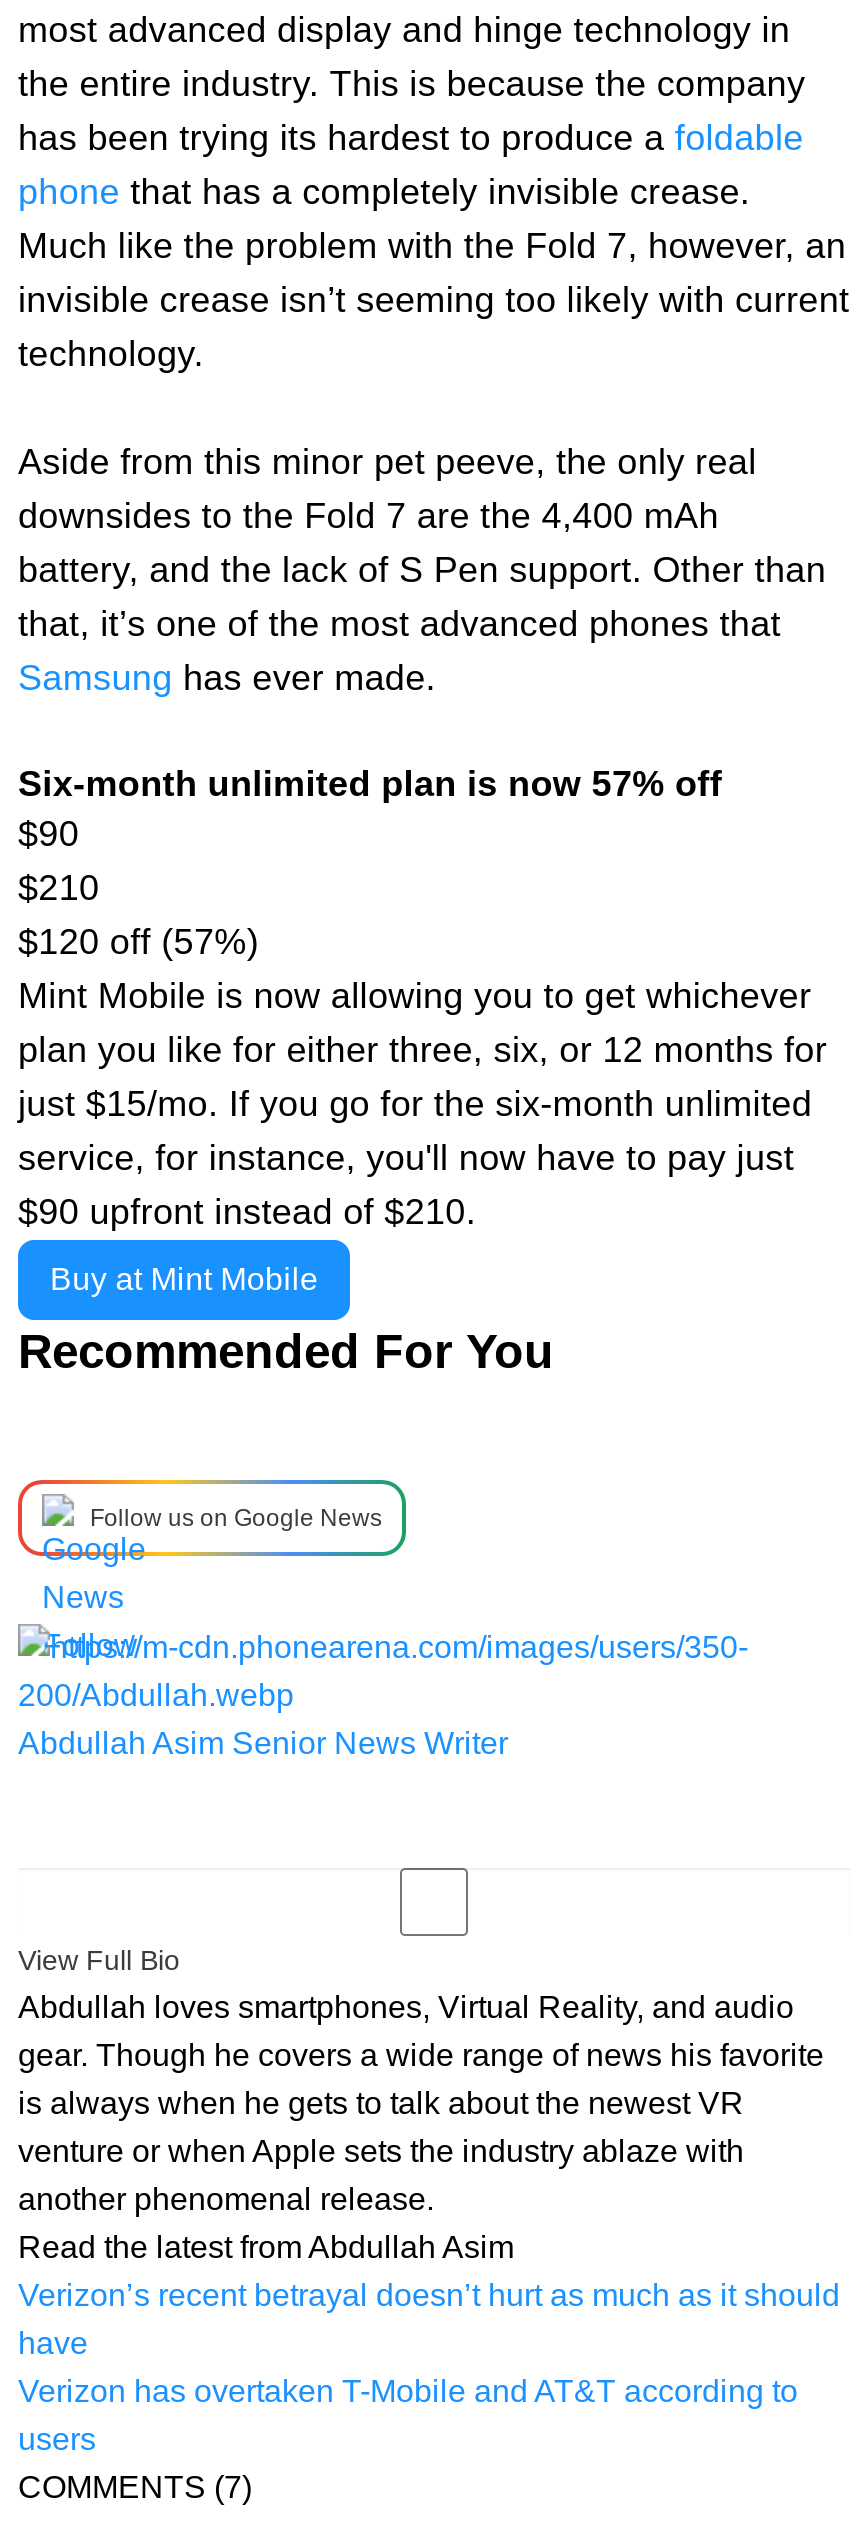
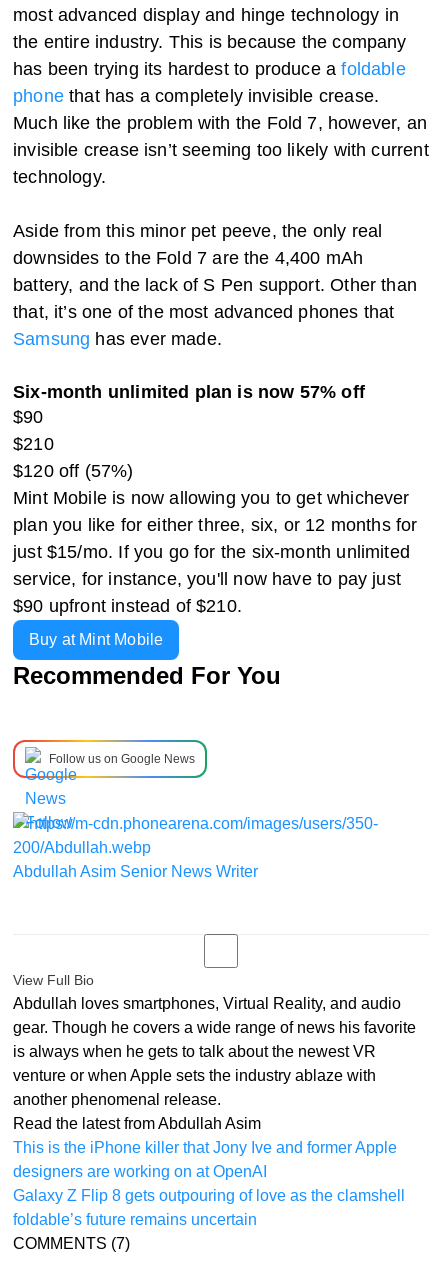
[18,2277,840,2455] Verizon’s recent betrayal doesn’t hurt as much as it should | have | Verizon has overtaken T-Mobile and AT&T according to | users -> [13,1139,405,1228] This is the iPhone killer that Jony Ive and former Apple | designers are working on at OpenAI | Galaxy Z Flip 8 gets outpouring of love as the clamshell | foldable’s future remains uncertain

